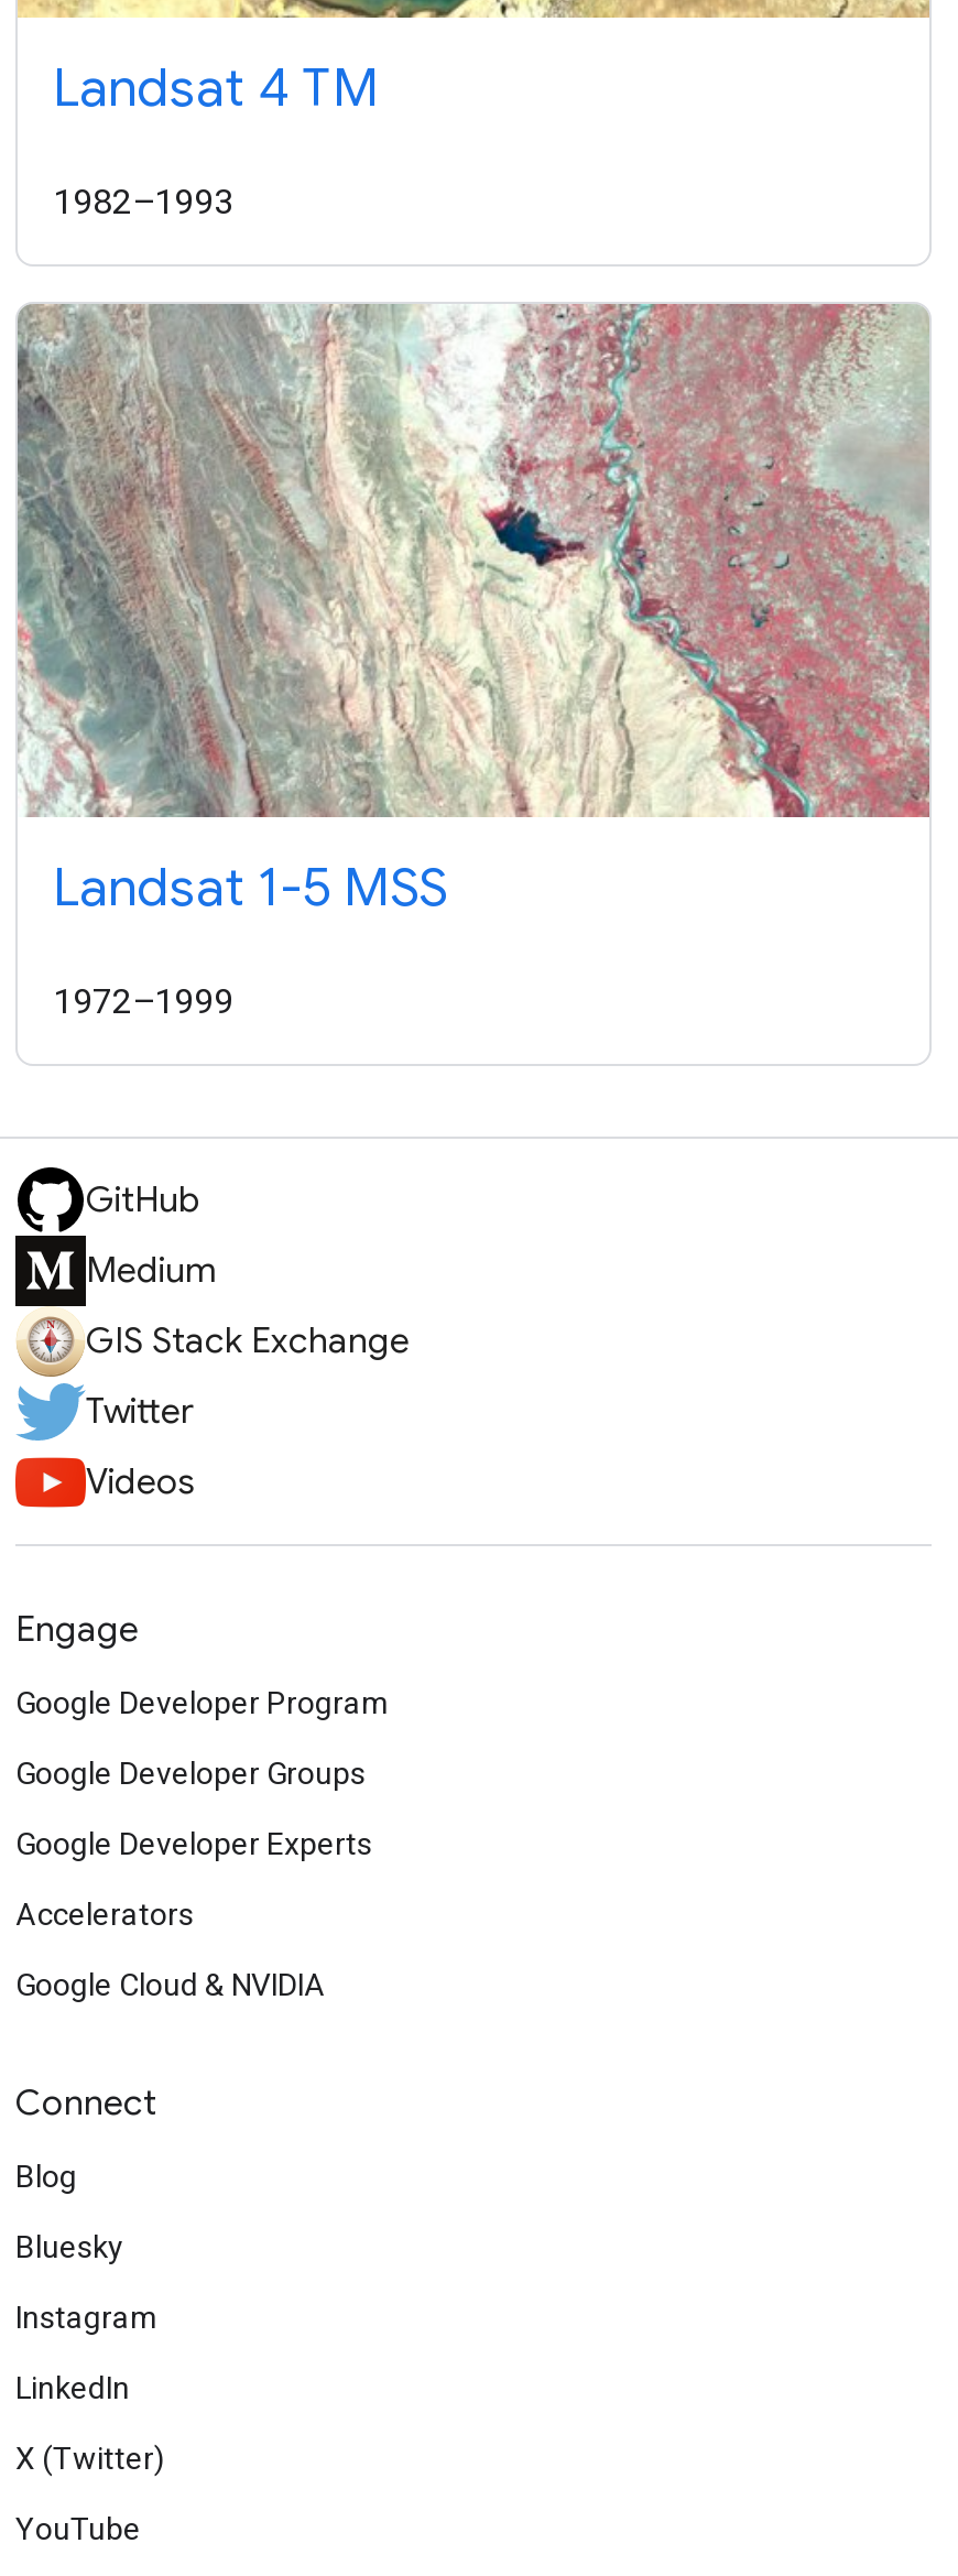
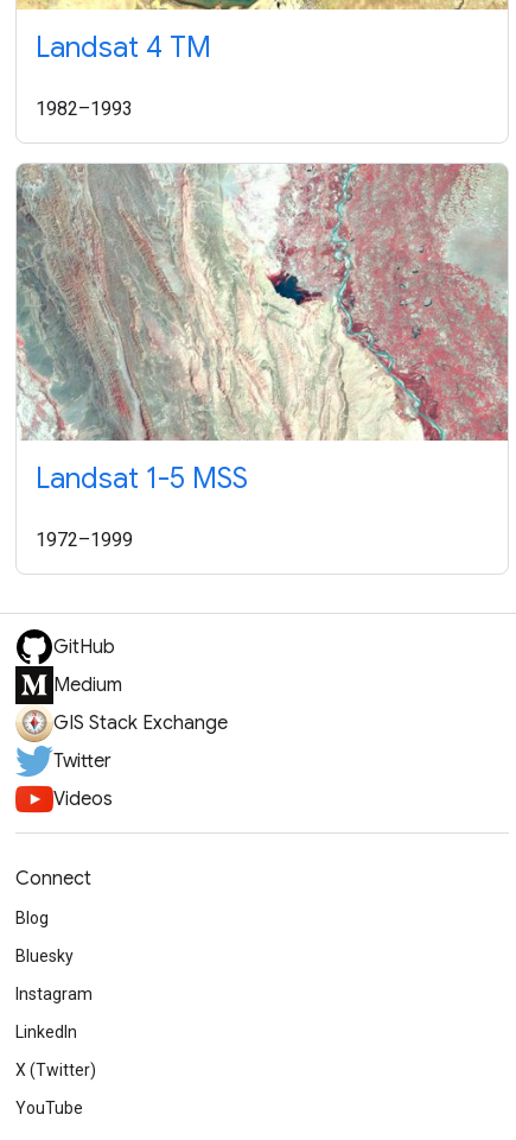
[15,1608,390,2003] Engage | Google Developer Program | Google Developer Groups | Google Developer Experts | Accelerators | Google Cloud & NVIDIA -> none

